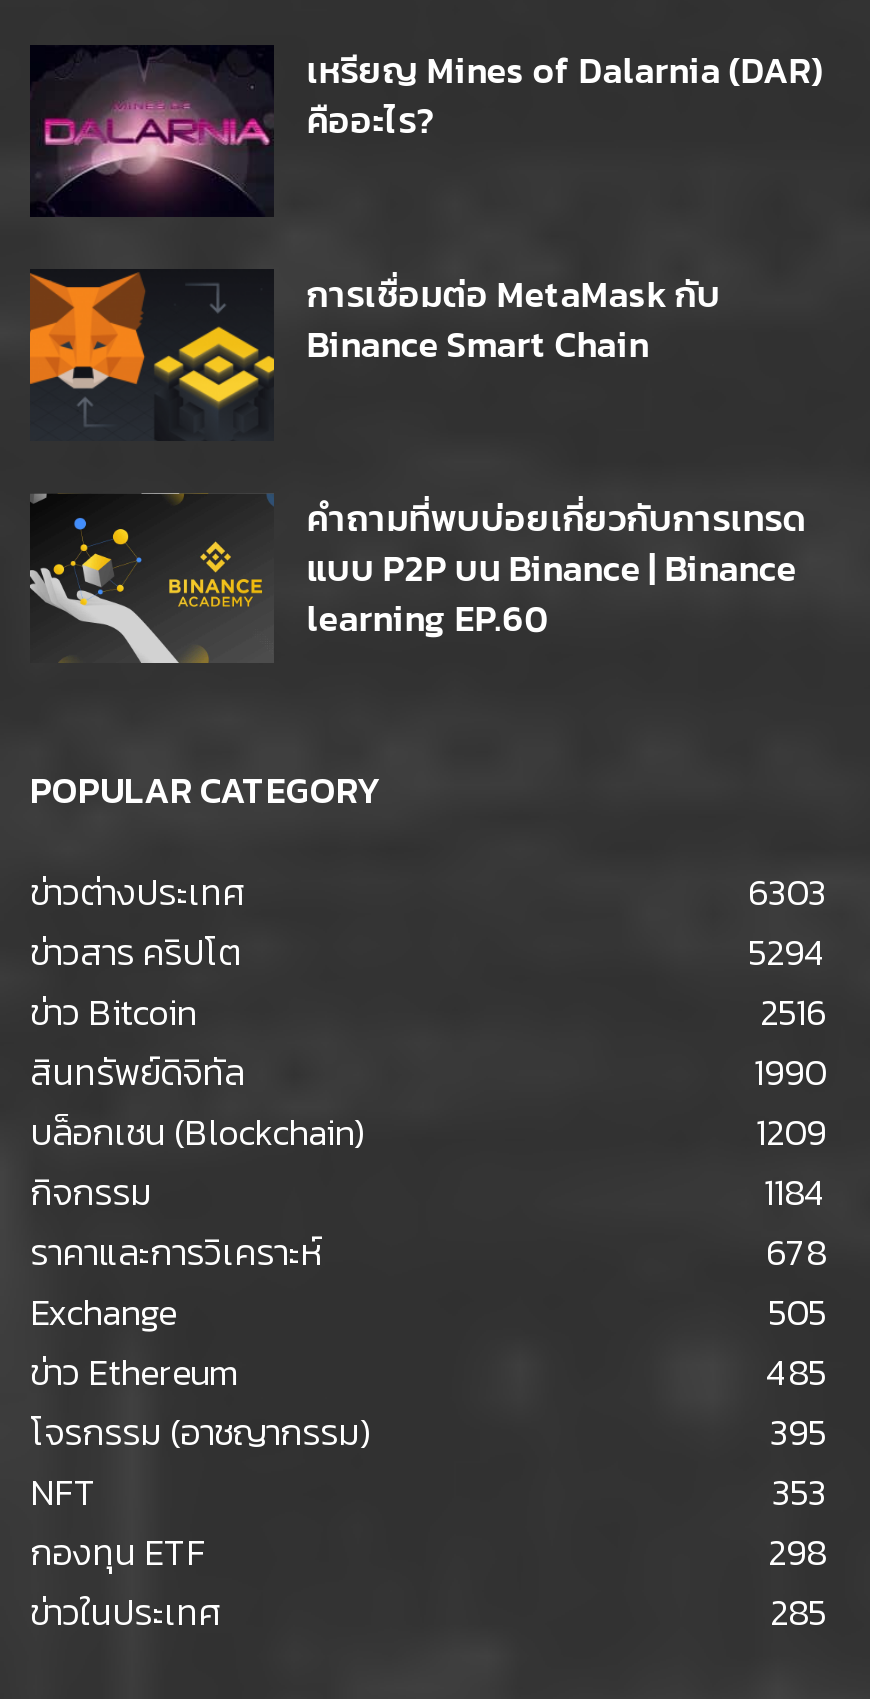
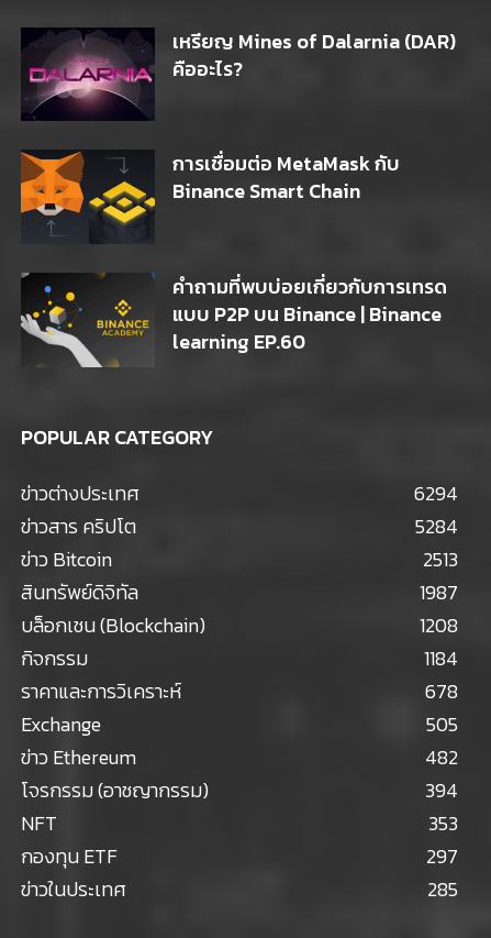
[748,866,826,920] 6303 -> [414,478,458,508] 6294
[748,926,826,980] 5294 -> [415,511,458,541] 5284
[760,986,826,1040] 2516 -> [423,544,458,574] 2513
[754,1046,826,1100] 1990 -> [420,577,458,607] 1987
[756,1106,826,1160] 1209 -> [420,610,458,640] 1208
[766,1346,826,1400] 485 -> [425,742,458,772] 482
[770,1406,826,1460] 395 -> [425,775,458,805] 394
[768,1526,826,1580] 298 -> [426,841,458,871] 297

